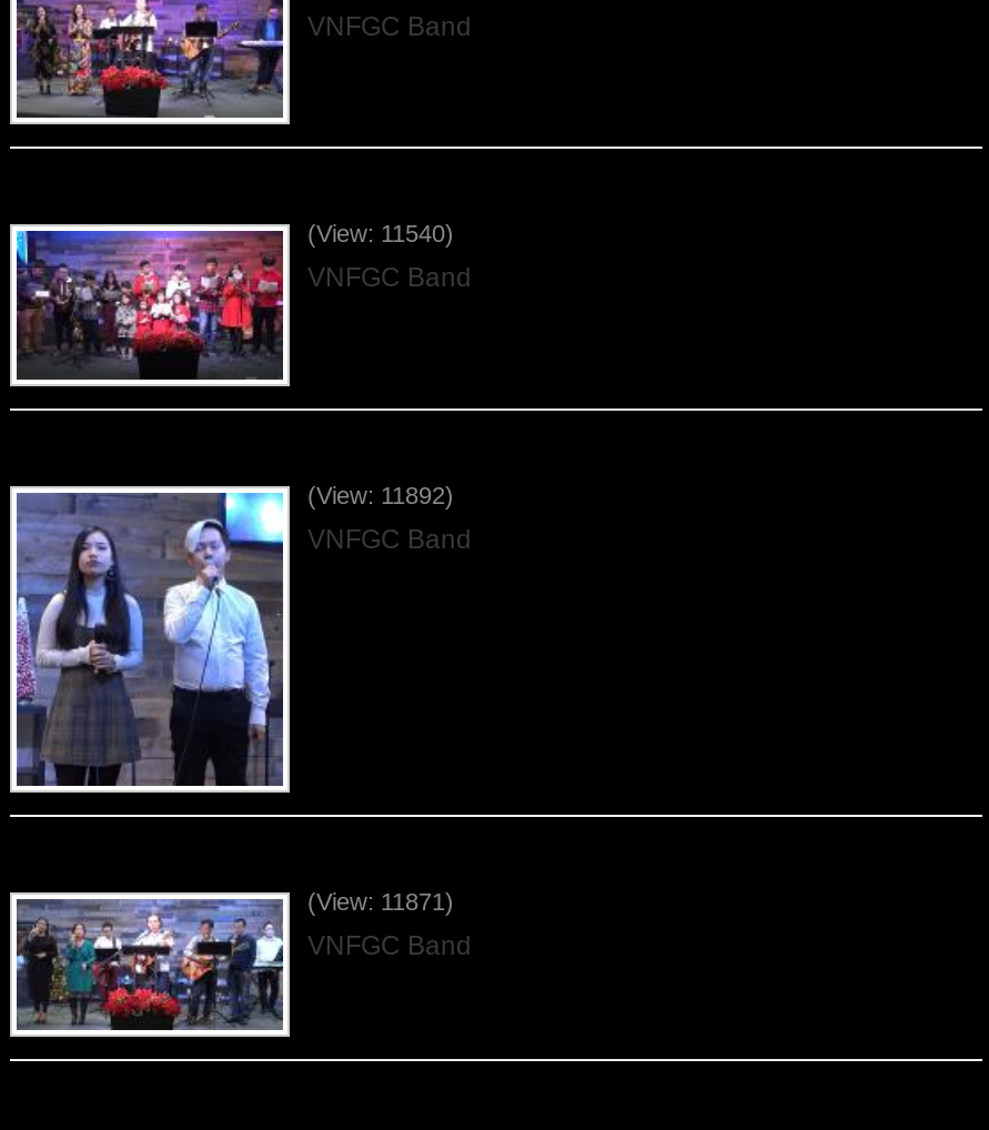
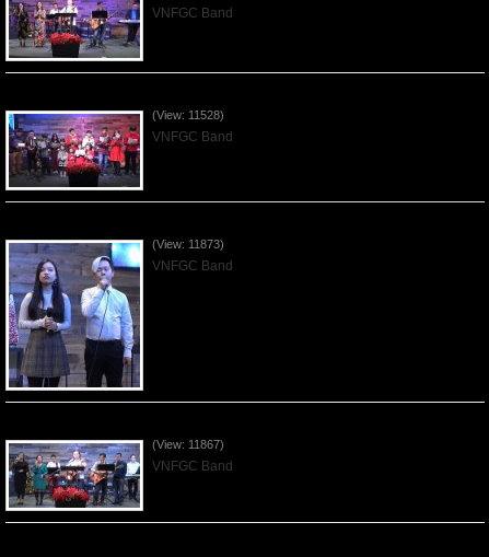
[307,220,454,246] (View: 11540) -> [152,108,224,121] (View: 11528)
[307,482,454,508] (View: 11892) -> [152,237,224,251] (View: 11873)
[307,888,454,915] (View: 11871) -> [152,438,224,451] (View: 11867)

